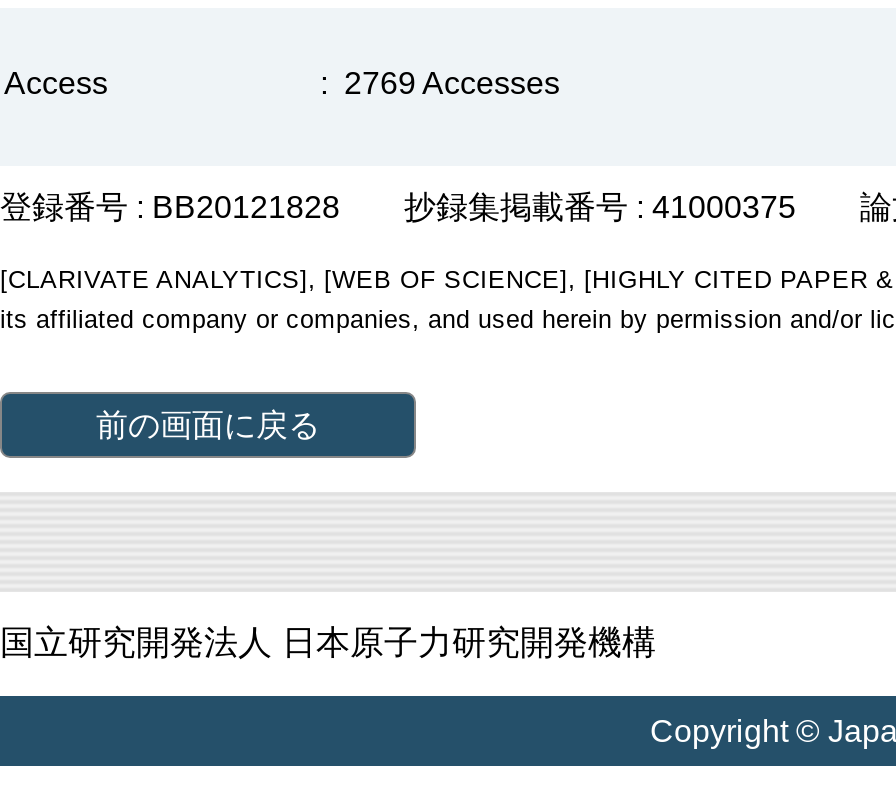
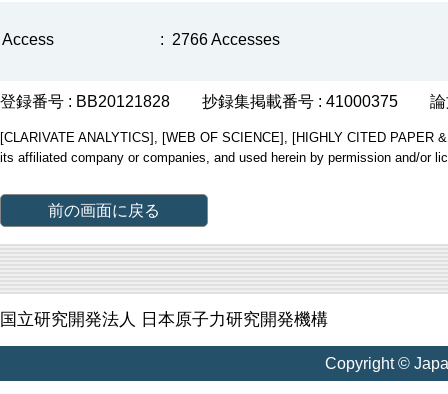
[320,65,560,99] : 2769 Accesses -> [160,31,280,48] : 2766 Accesses

